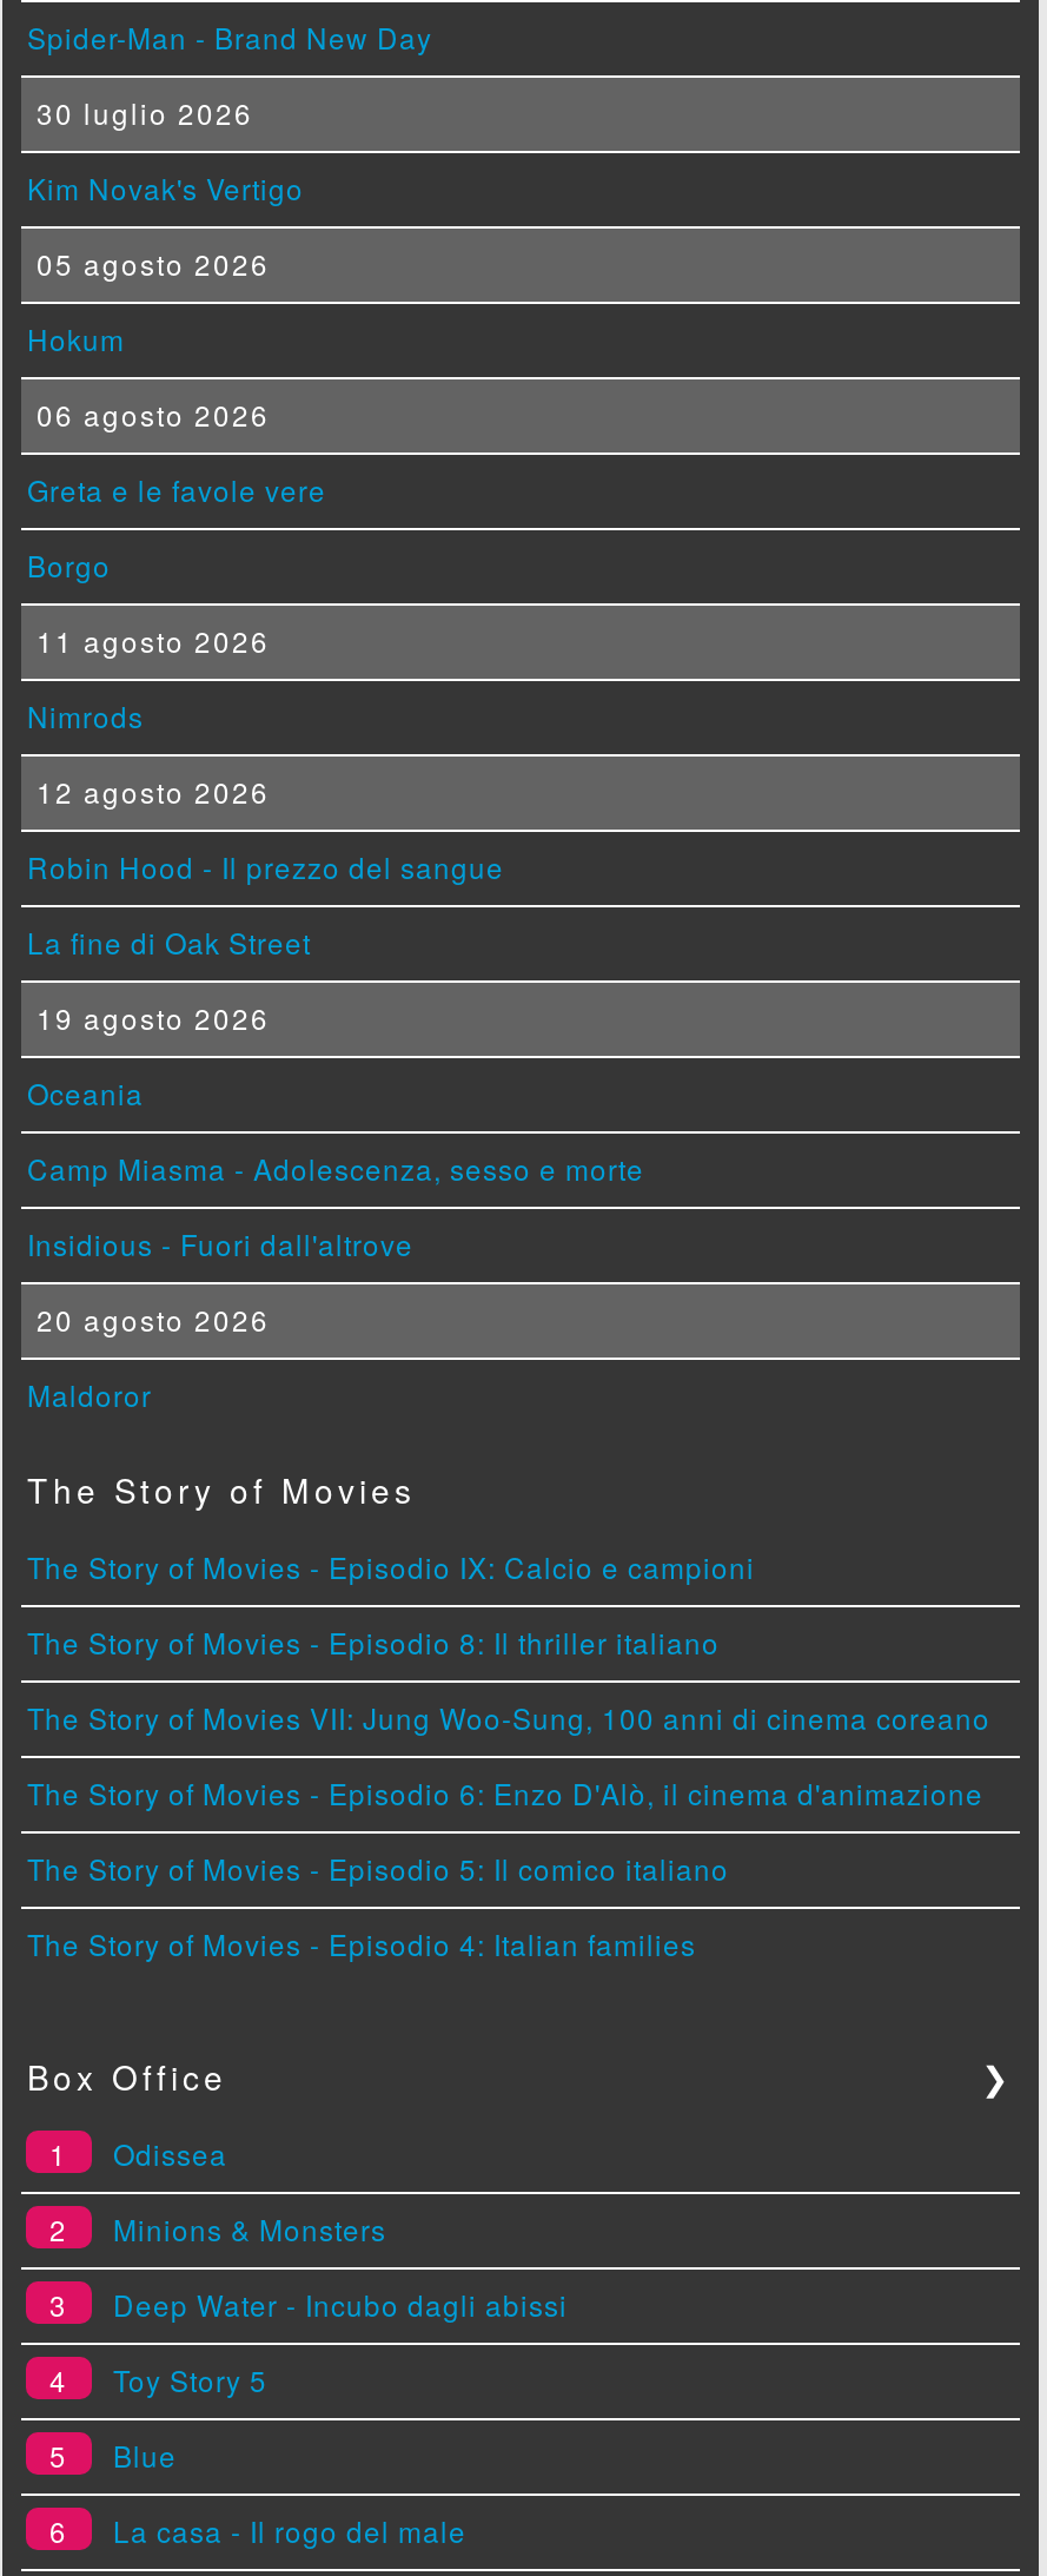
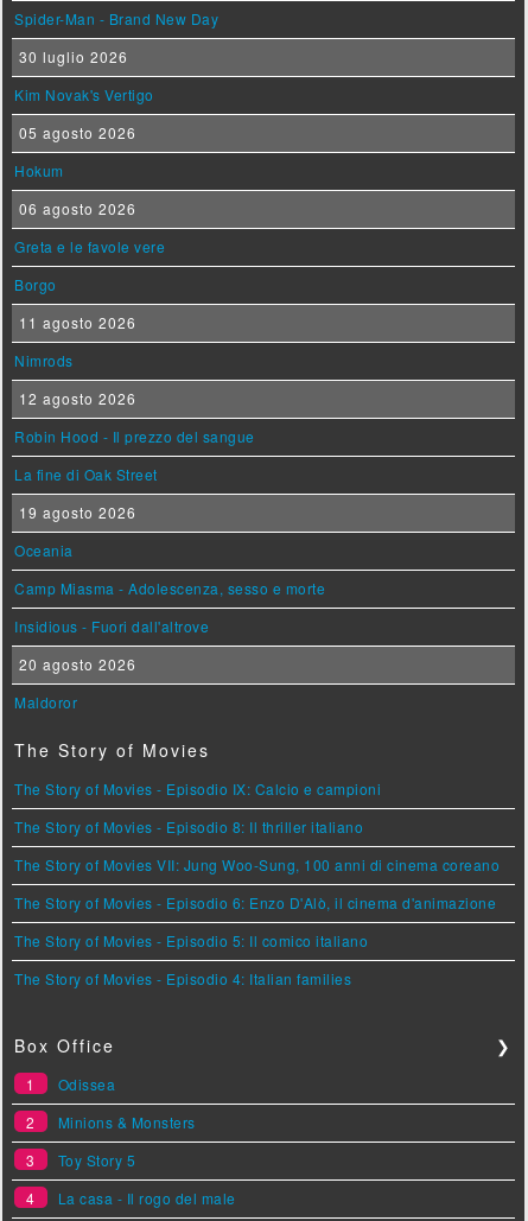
[39,2285,568,2400] Deep Water - Incubo dagli abissi | 4 -> none
[39,2436,177,2551] 5 | Blue | 6 -> [21,1188,42,1209] 4

